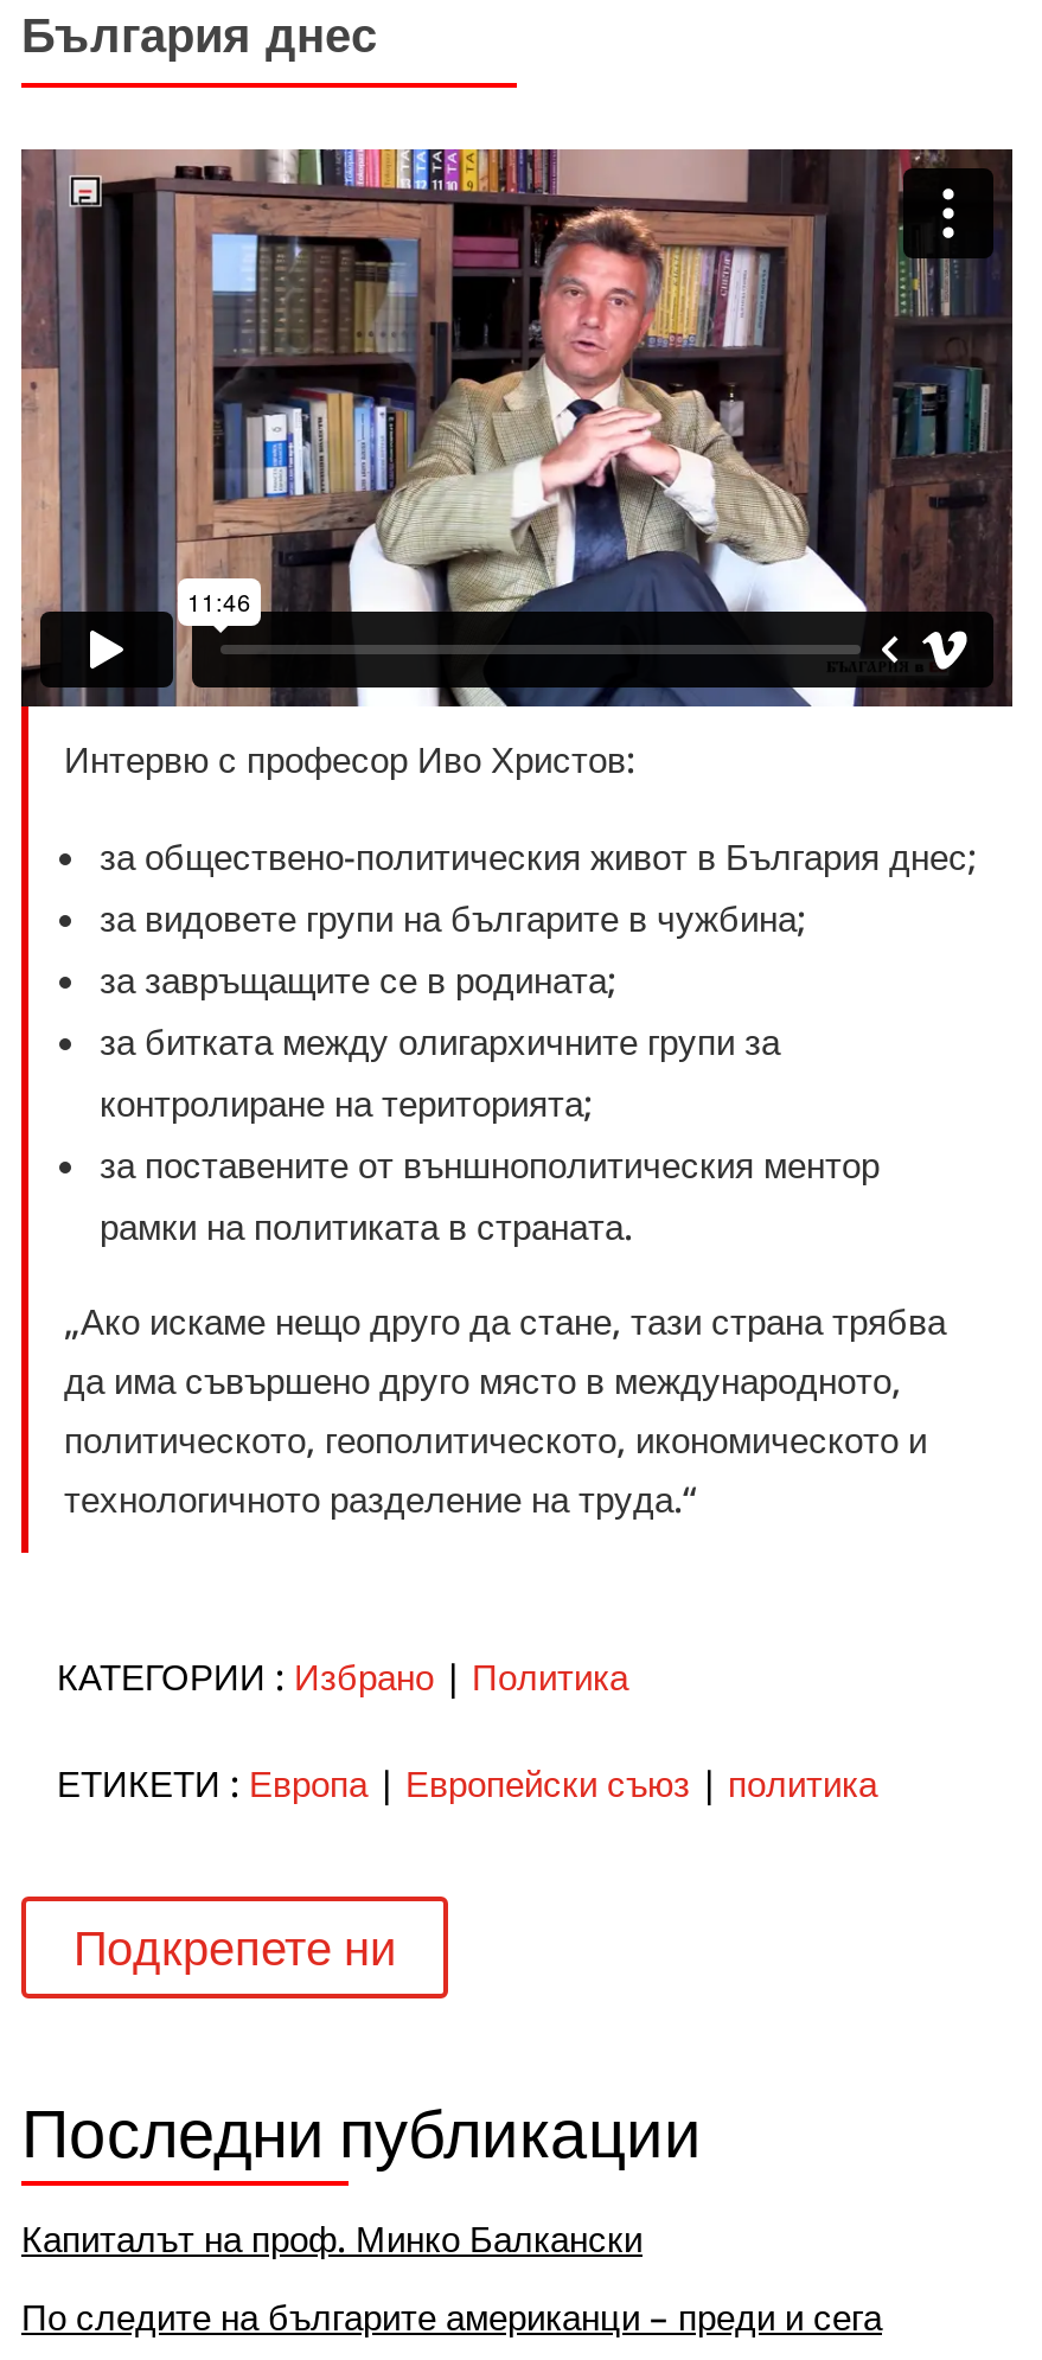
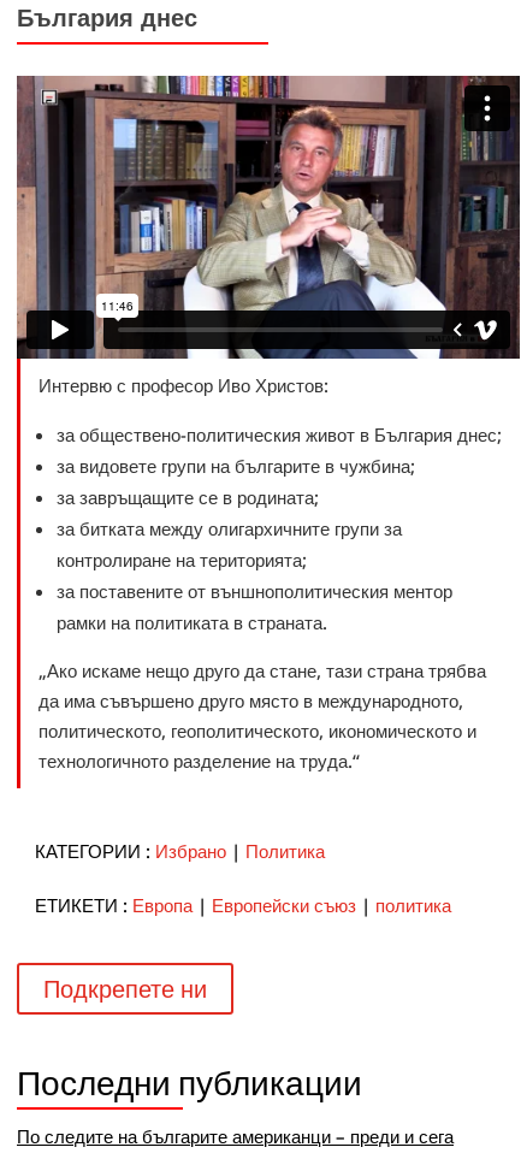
[21,2215,643,2263] Капиталът на проф. Минко Балкански -> none

